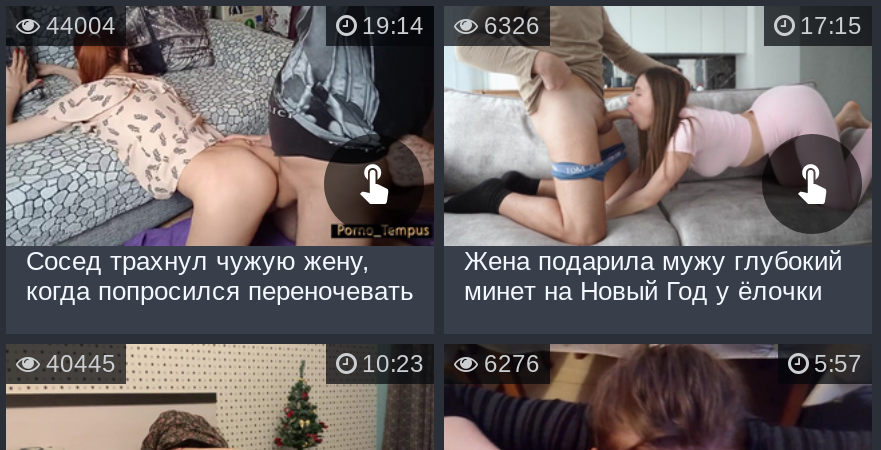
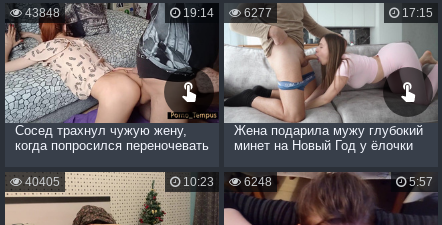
[40,11,116,39] 44004 -> [22,5,60,19] 43848
[356,11,540,39] 19:14 6326 -> [180,5,272,19] 19:14 6277
[40,350,116,378] 40445 -> [22,175,60,189] 40405
[356,350,540,378] 10:23 6276 -> [180,175,272,189] 10:23 6248

